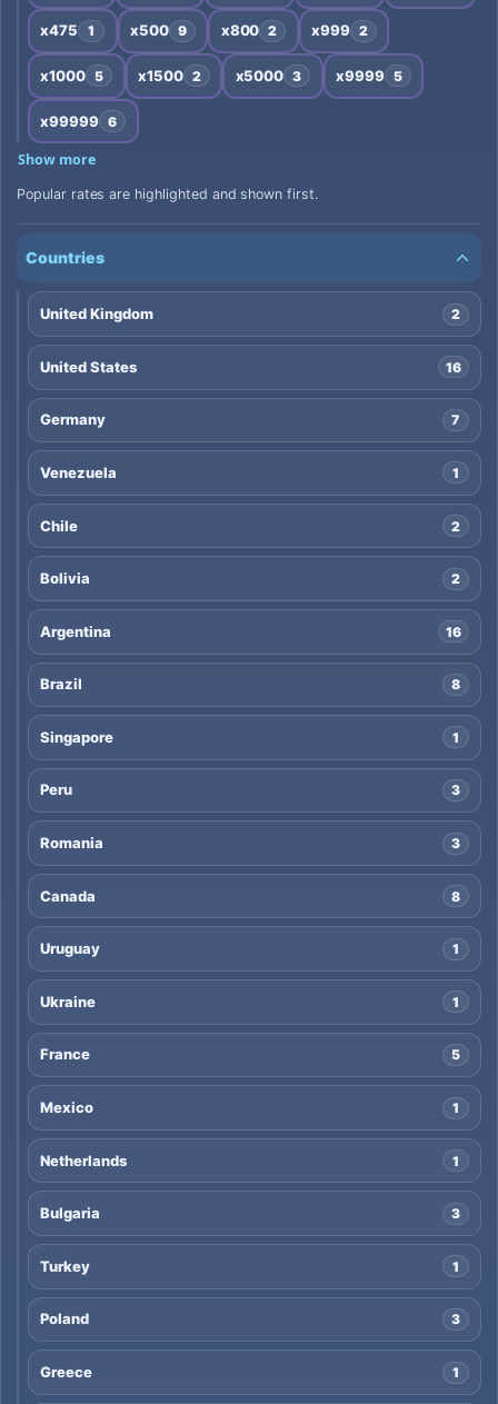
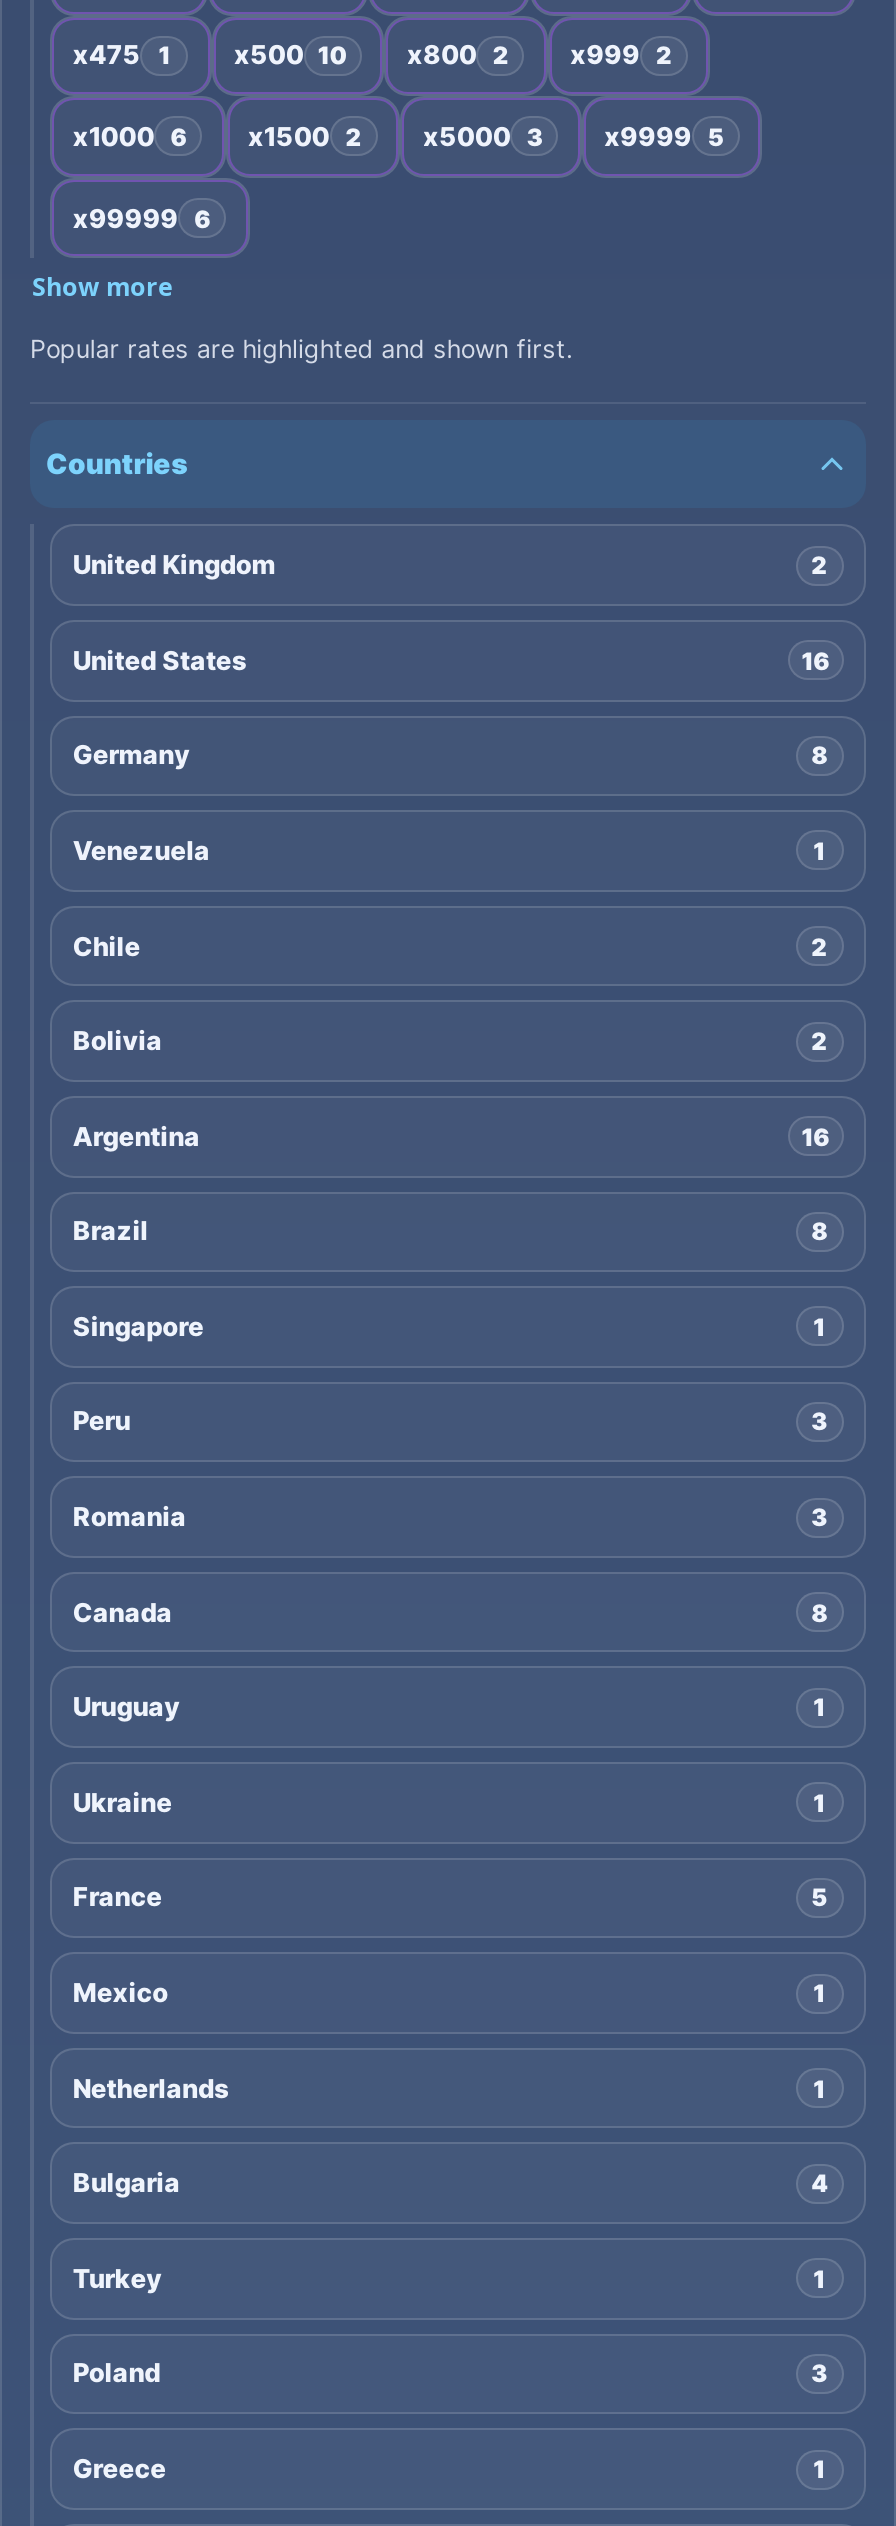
[130,22,368,39] x500 9 x800 2 x999 2 -> [234,39,672,71] x500 10 x800 2 x999 2
[40,67,402,84] x1000 5 x1500 2 x5000 3 x9999 5 -> [73,120,724,152] x1000 6 x1500 2 x5000 3 x9999 5
[451,412,459,428] 7 -> [811,741,827,771] 8
[451,1205,460,1222] 3 -> [811,2168,827,2198] 4

